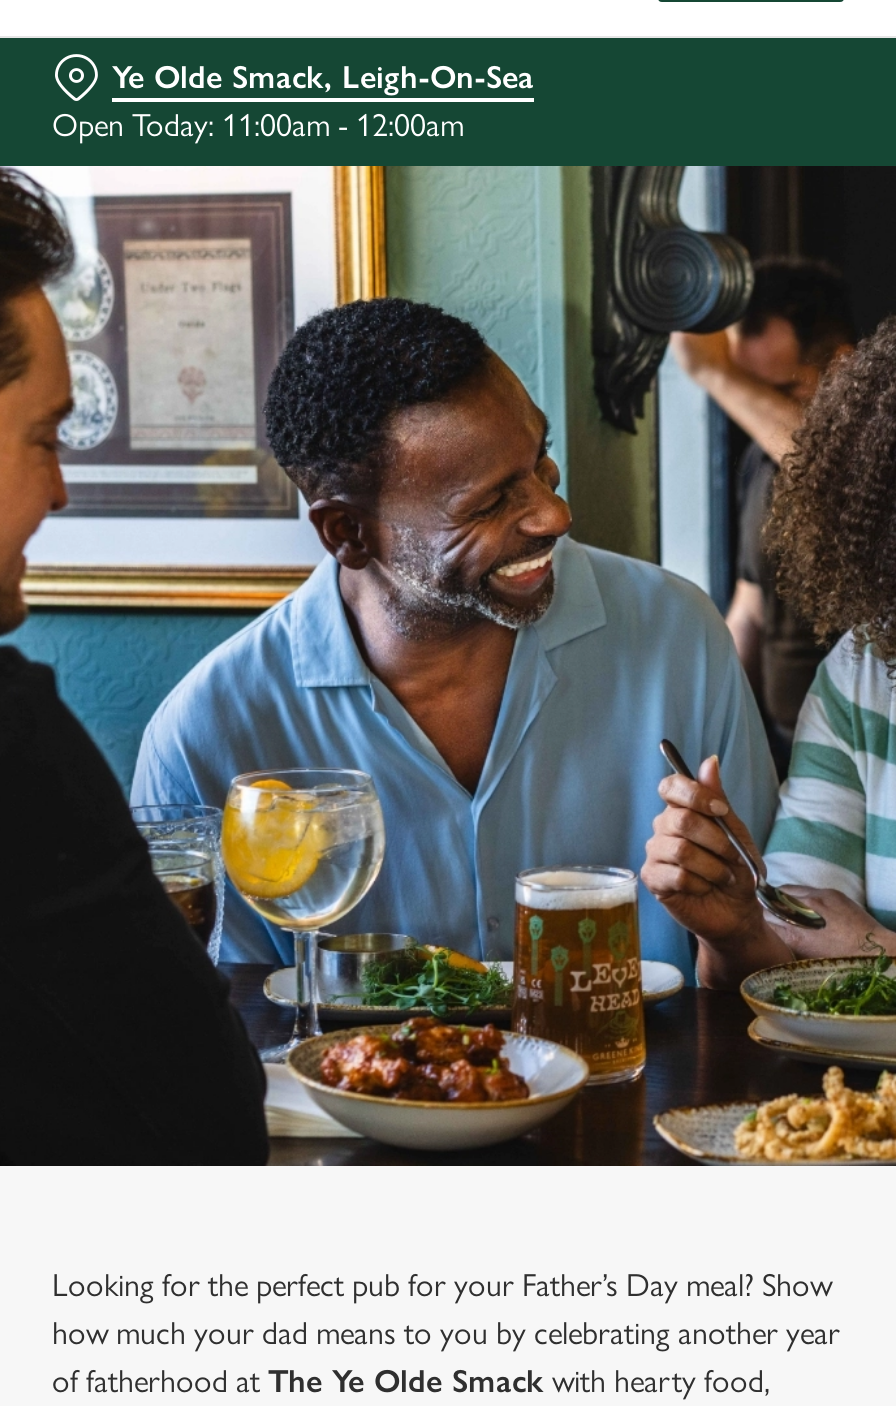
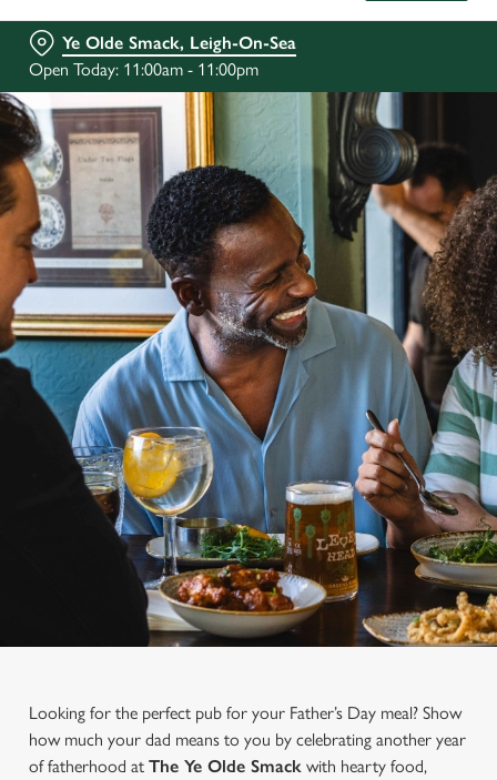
[52,106,464,144] Open Today: 11:00am - 12:00am -> [29,59,258,80] Open Today: 11:00am - 11:00pm

